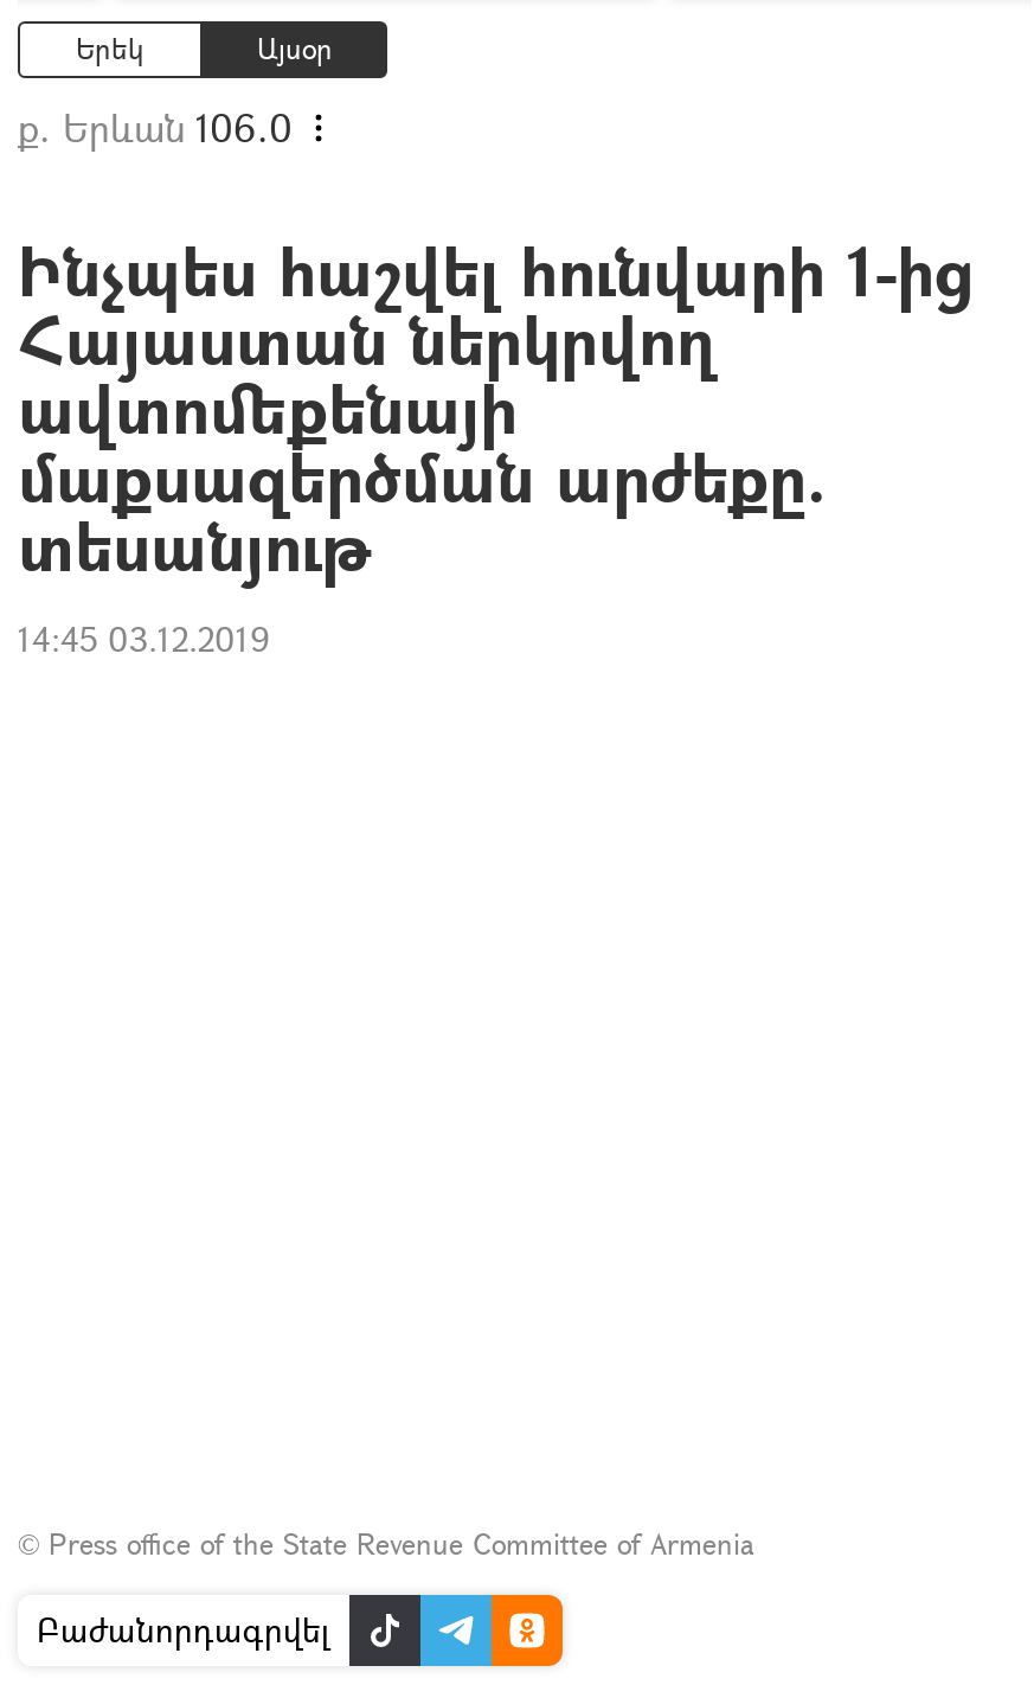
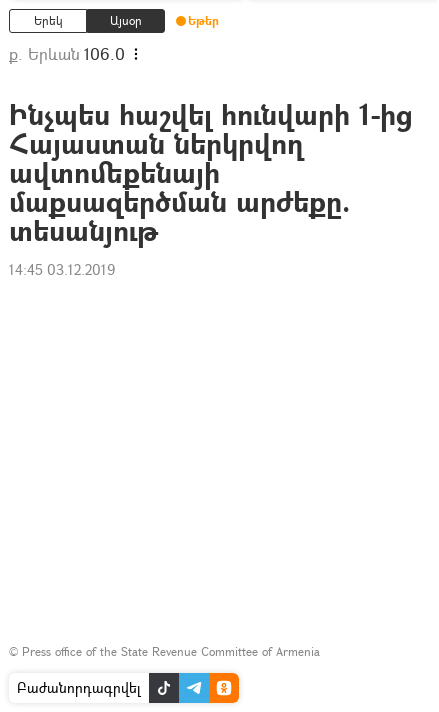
none -> [188,12,219,29] Եթեր

